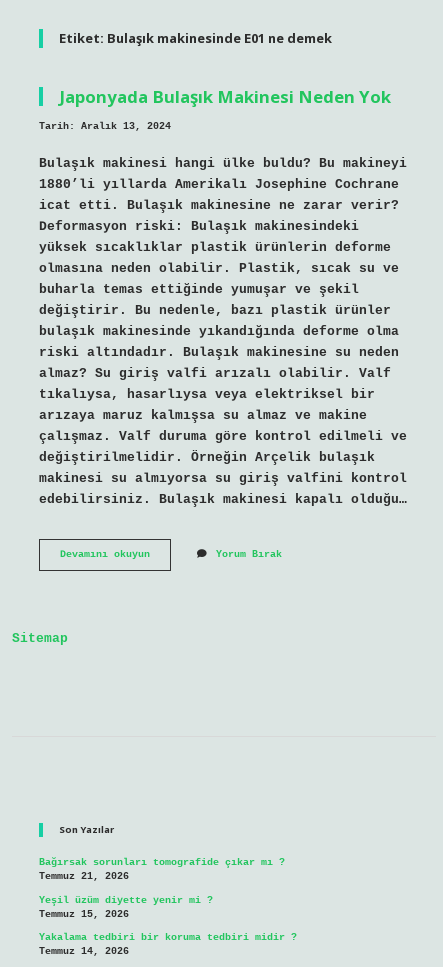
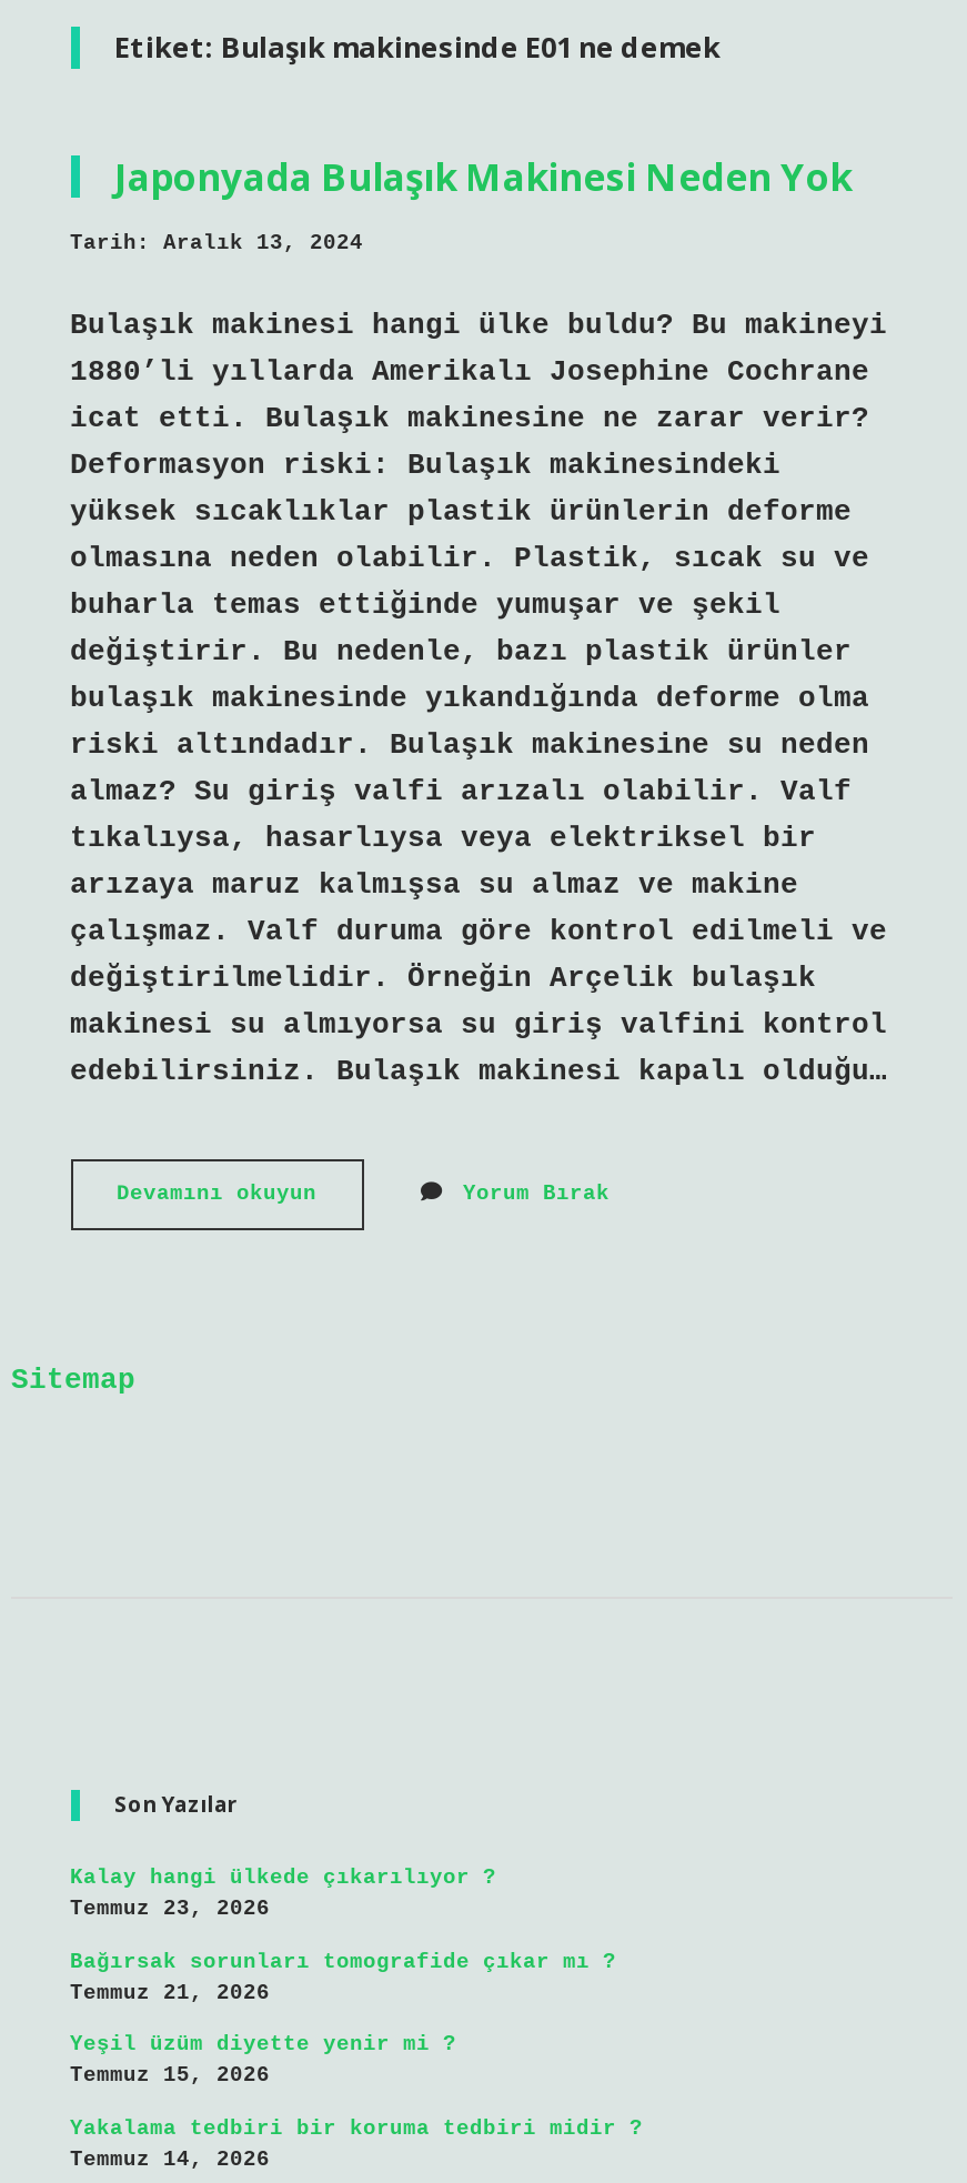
none -> [70,1866,496,1922] Kalay hangi ülkede çıkarılıyor ? | Temmuz 23, 2026

